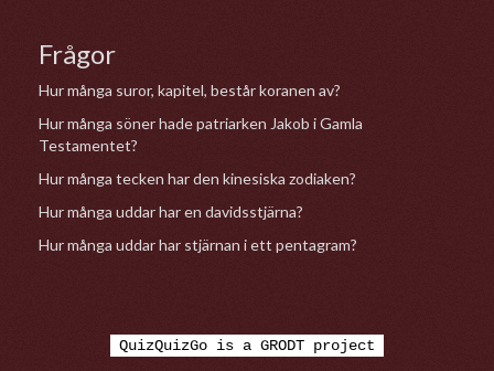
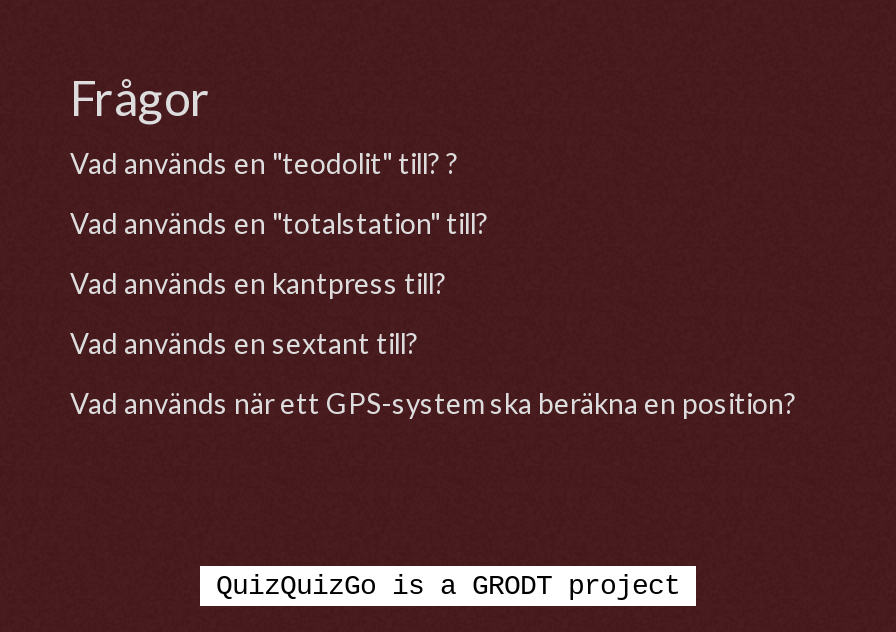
[39,81,341,99] Hur många suror, kapitel, består koranen av? -> [70,146,458,180] Vad används en "teodolit" till? ?
[39,114,363,155] Hur många söner hade patriarken Jakob i Gamla | Testamentet? -> [70,206,488,240] Vad används en "totalstation" till?
[39,169,356,188] Hur många tecken har den kinesiska zodiaken? -> [70,266,446,300] Vad används en kantpress till?
[39,202,303,221] Hur många uddar har en davidsstjärna? -> [70,326,418,360] Vad används en sextant till?
[39,235,357,254] Hur många uddar har stjärnan i ett pentagram? -> [70,386,796,420] Vad används när ett GPS-system ska beräkna en position?

